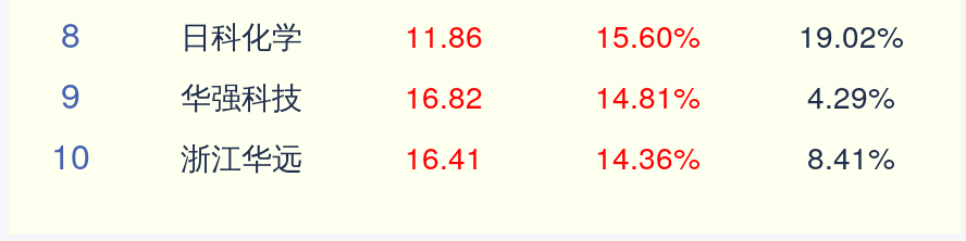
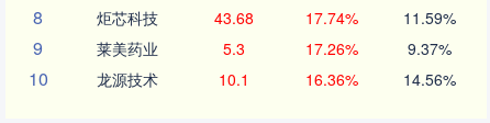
[181,13,903,56] 日科化学 | 11.86 | 15.60% | 19.02% -> [97,7,455,29] 炬芯科技 | 43.68 | 17.74% | 11.59%
[181,74,894,117] 华强科技 | 16.82 | 14.81% | 4.29% -> [97,37,451,59] 莱美药业 | 5.3 | 17.26% | 9.37%
[181,135,894,178] 浙江华远 | 16.41 | 14.36% | 8.41% -> [97,68,455,90] 龙源技术 | 10.1 | 16.36% | 14.56%

